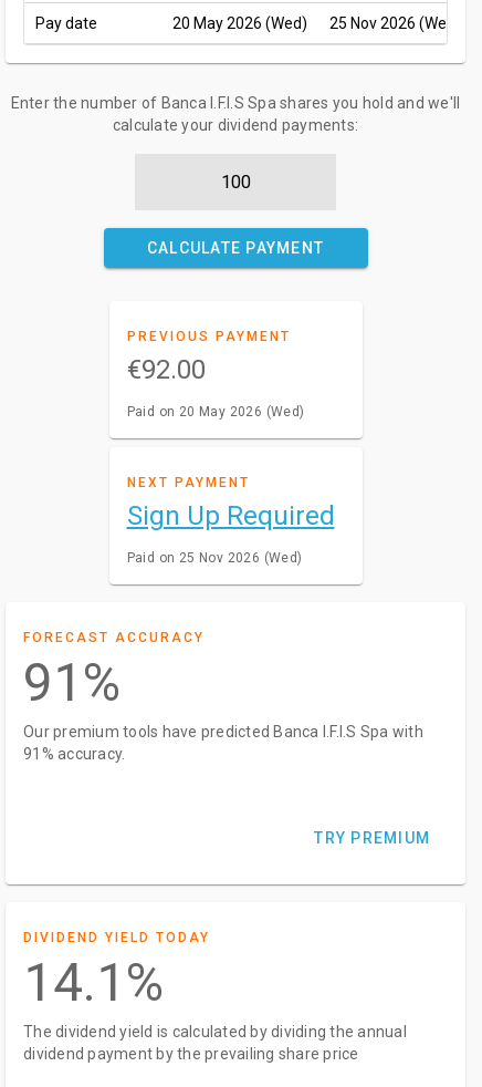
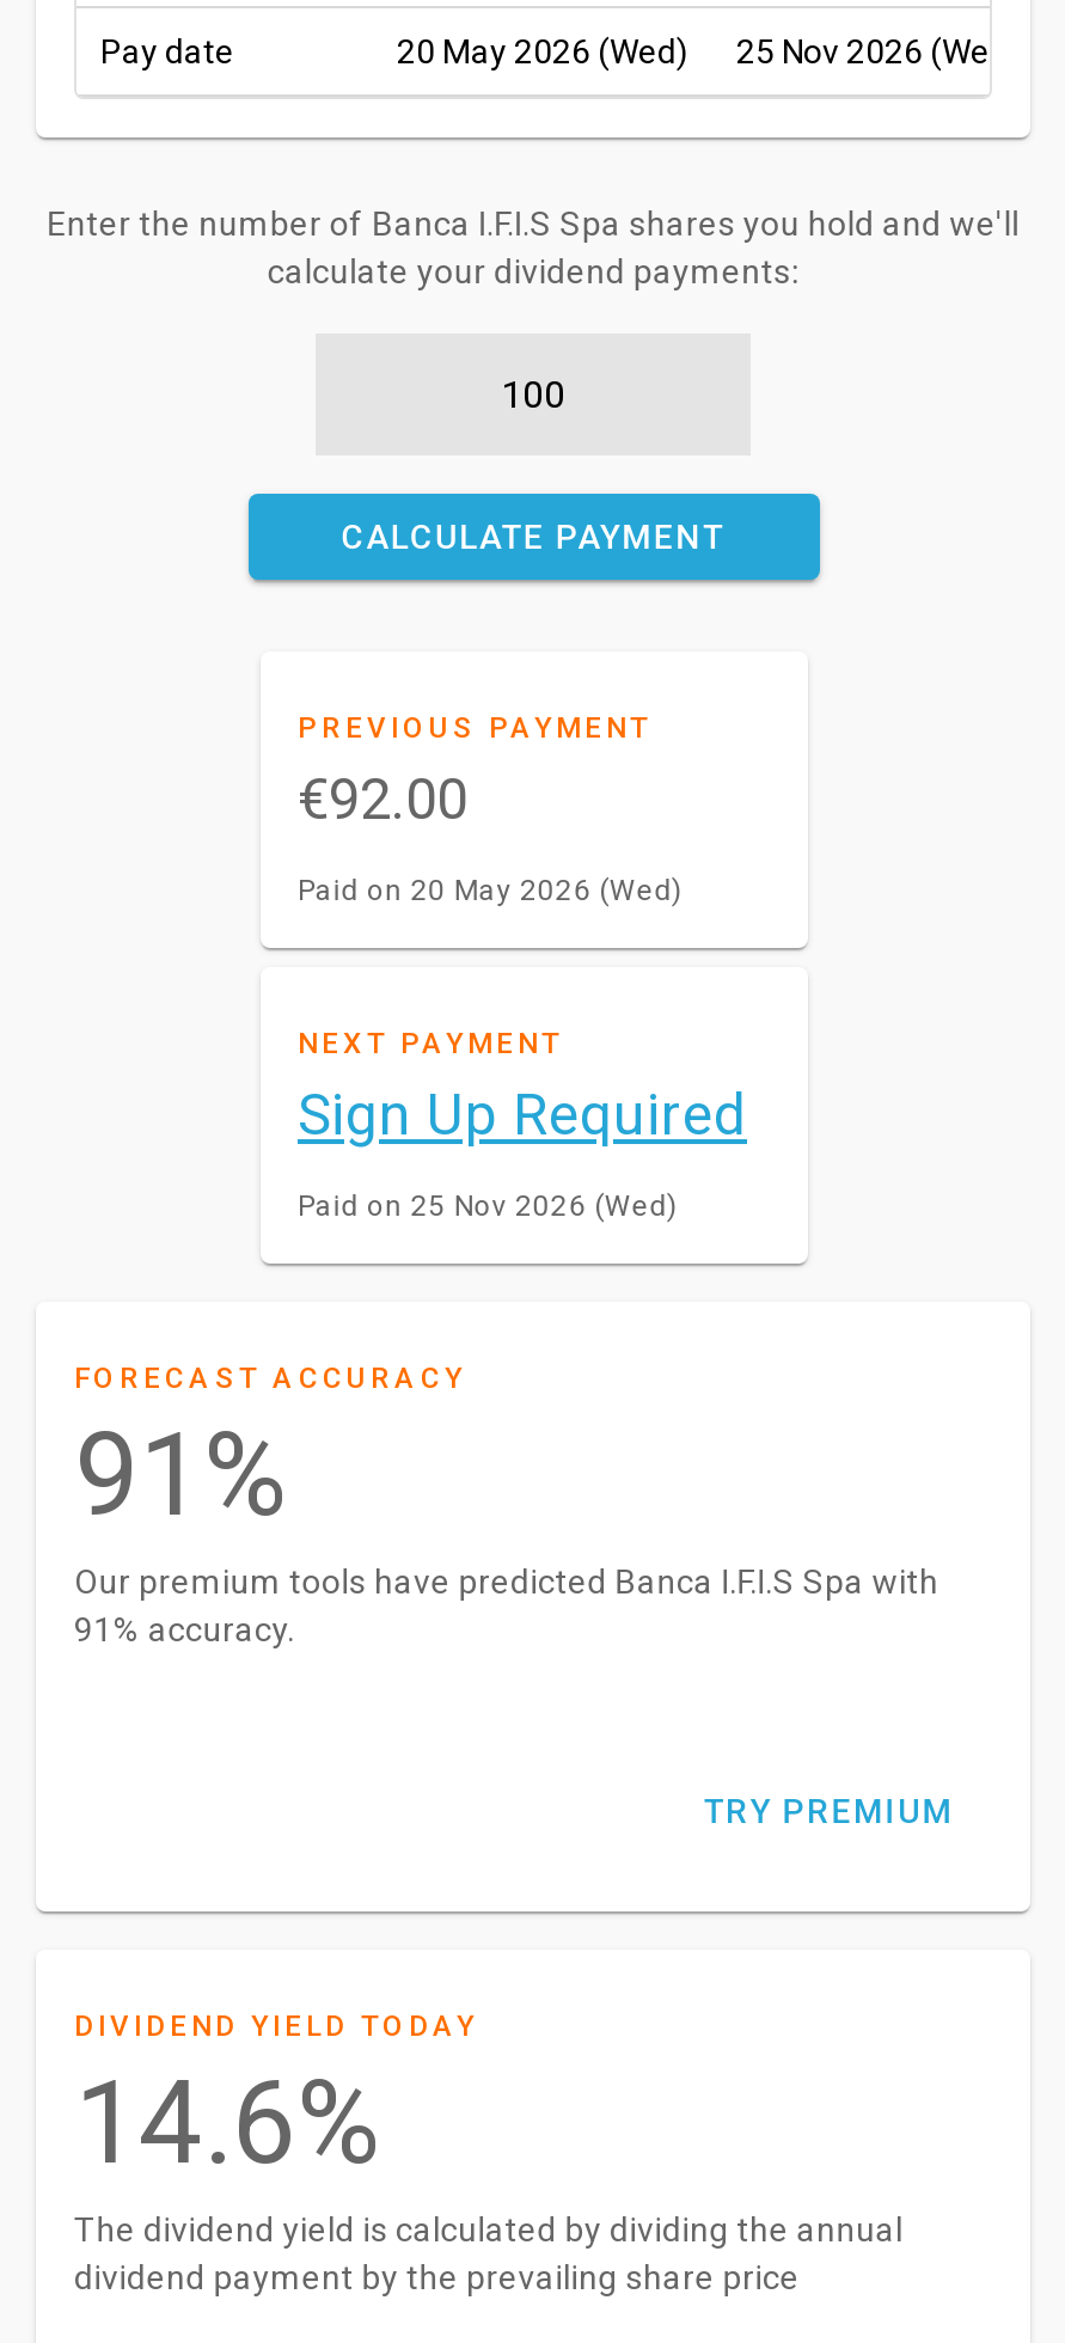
[23,951,164,1014] 14.1% -> [74,2055,378,2191] 14.6%

